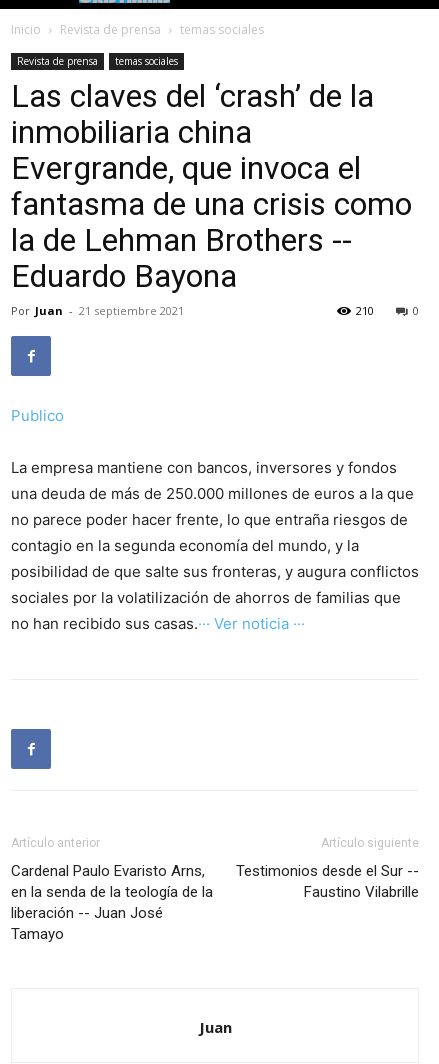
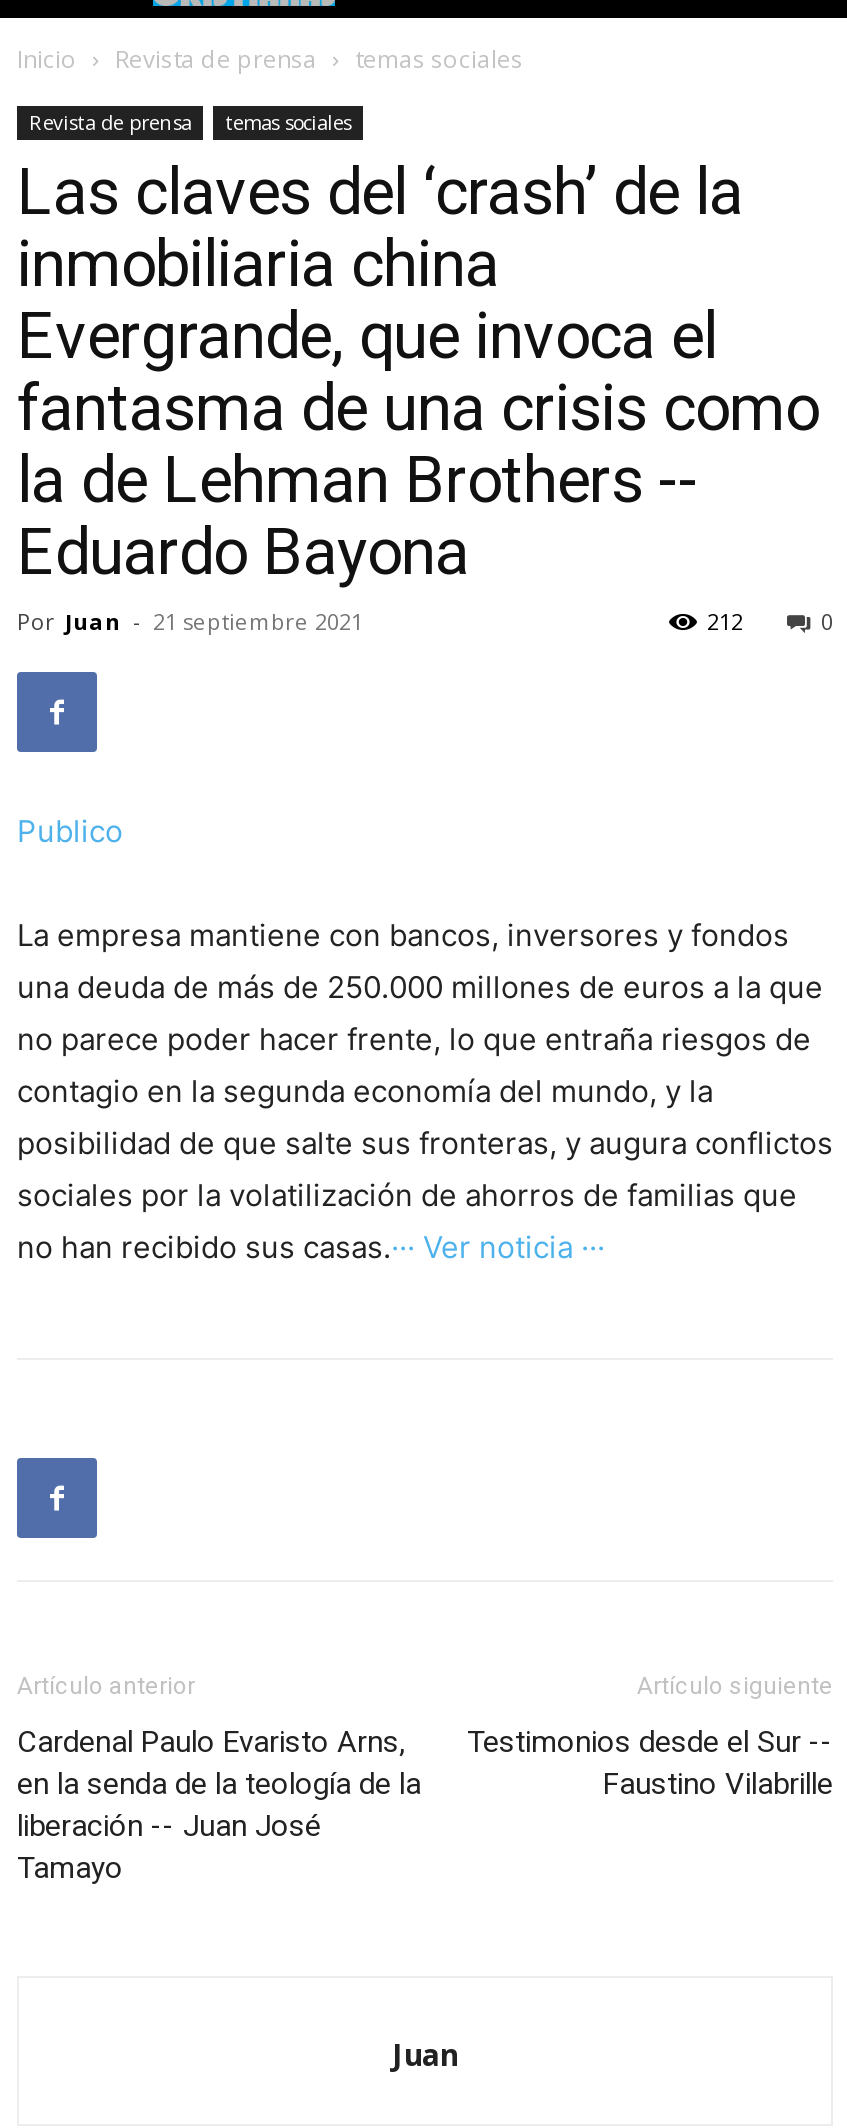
[356,303,374,318] 210 -> [707,607,743,637] 212

